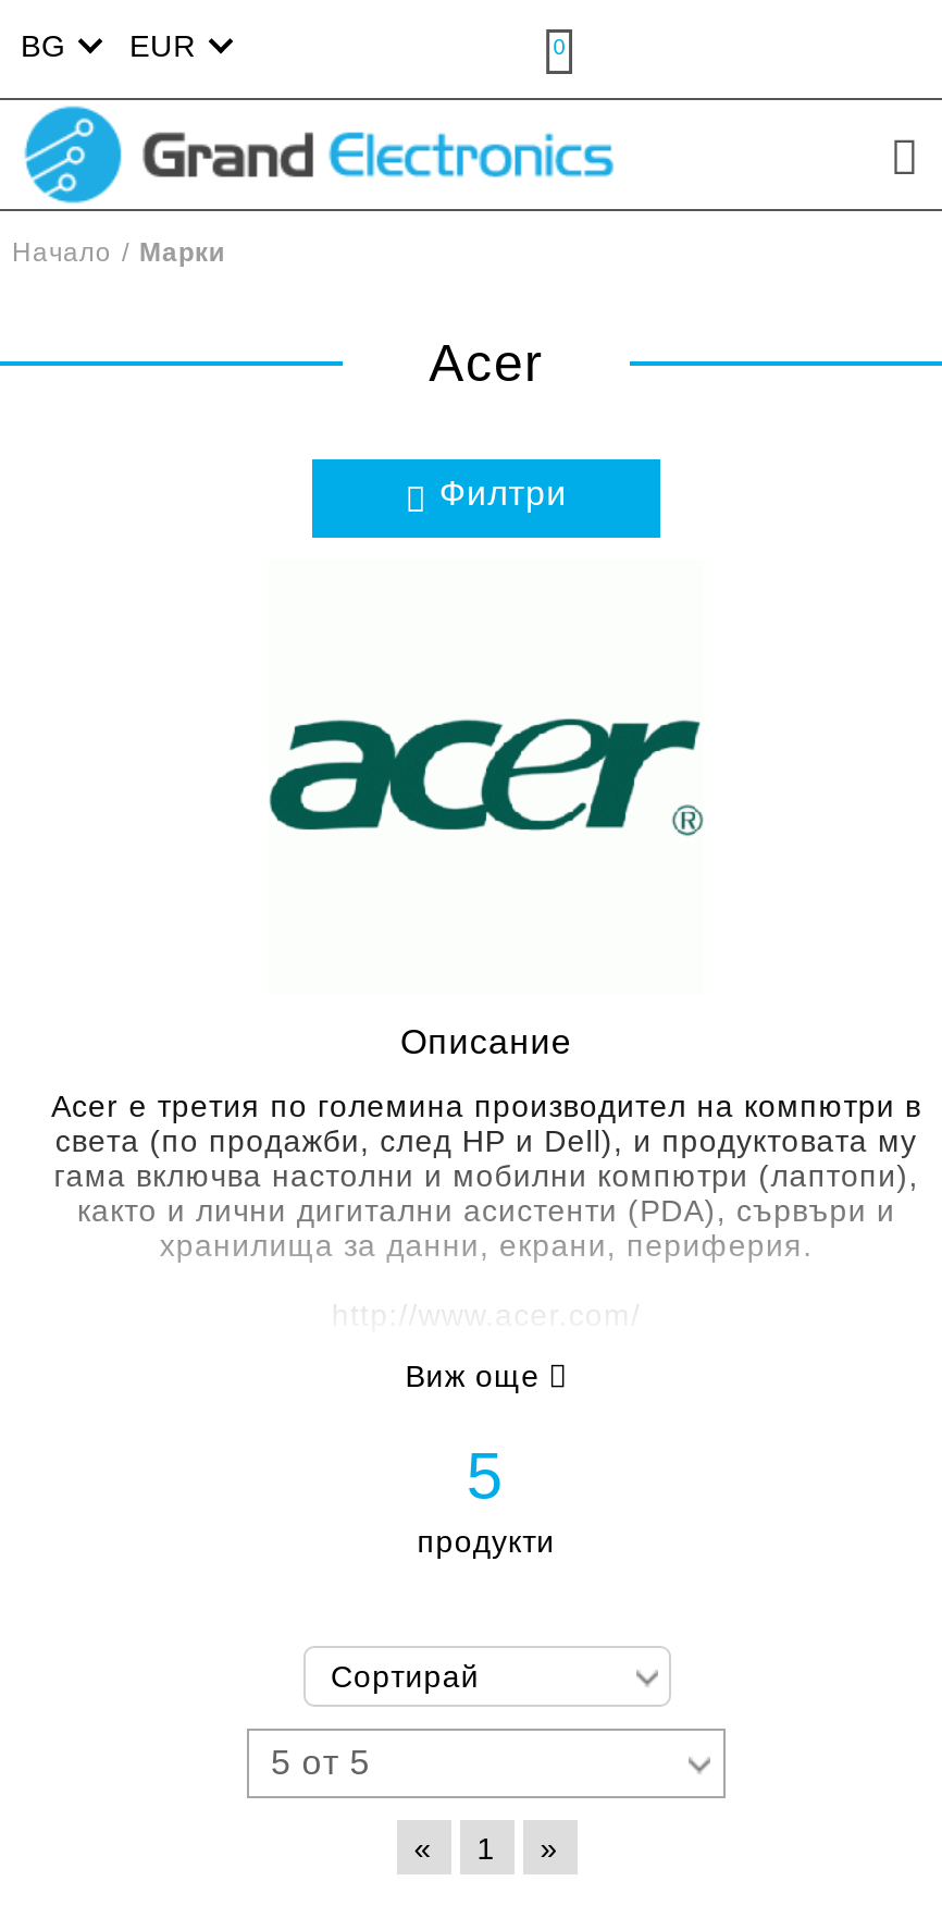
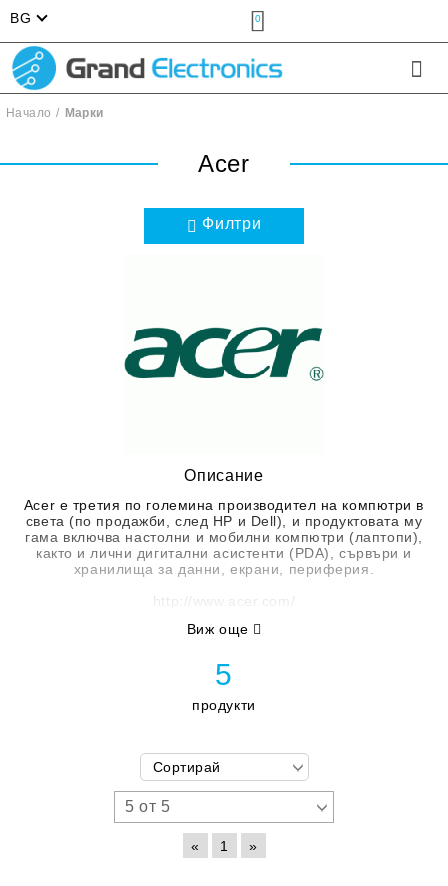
[129,28,196,63] EUR -> none

